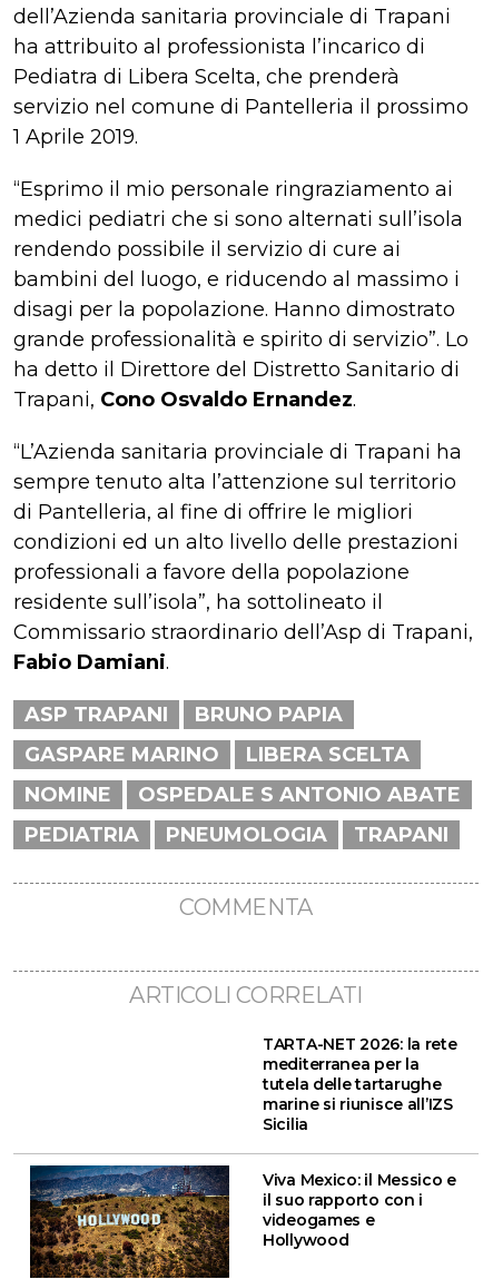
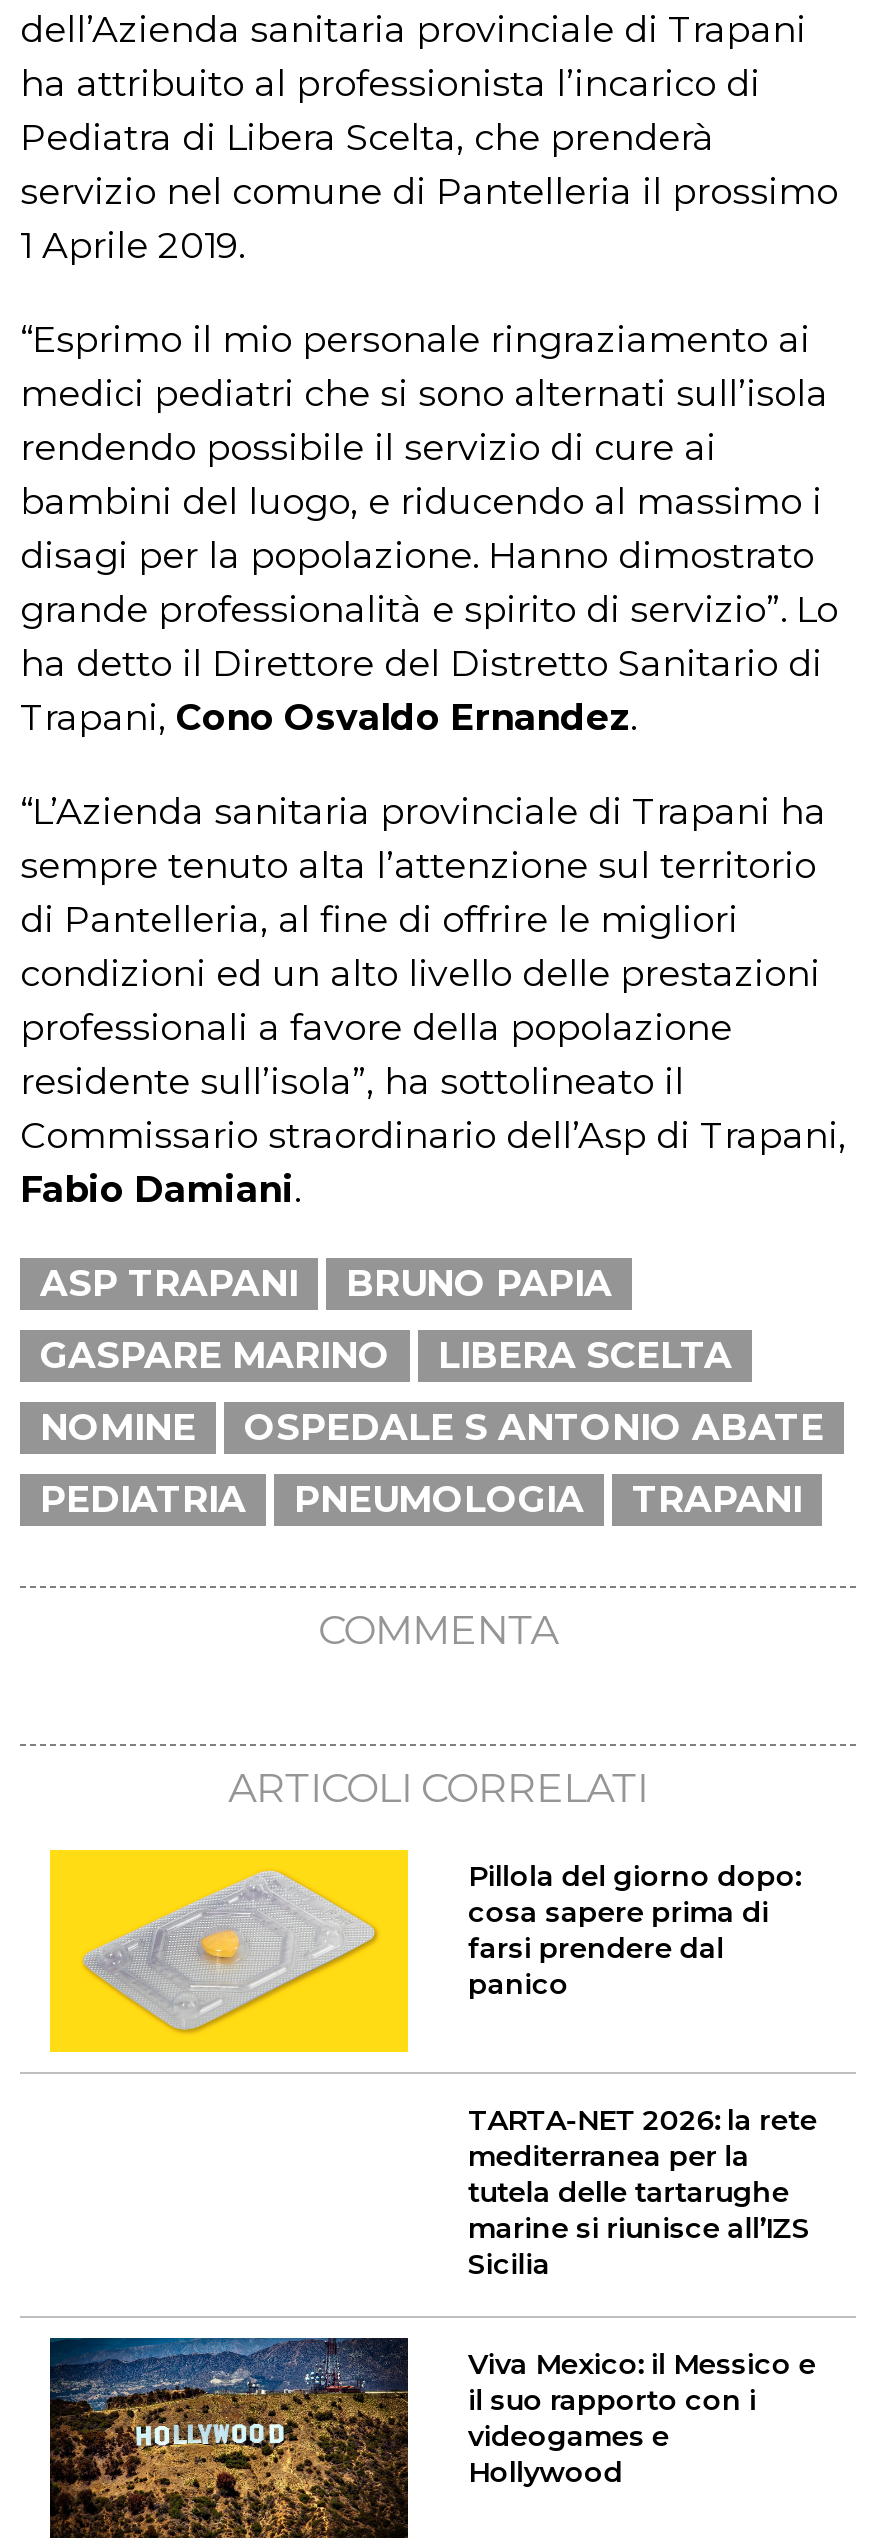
none -> [48,1846,801,2054] [image] | Pillola del giorno dopo: | cosa sapere prima di | farsi prendere dal | panico

